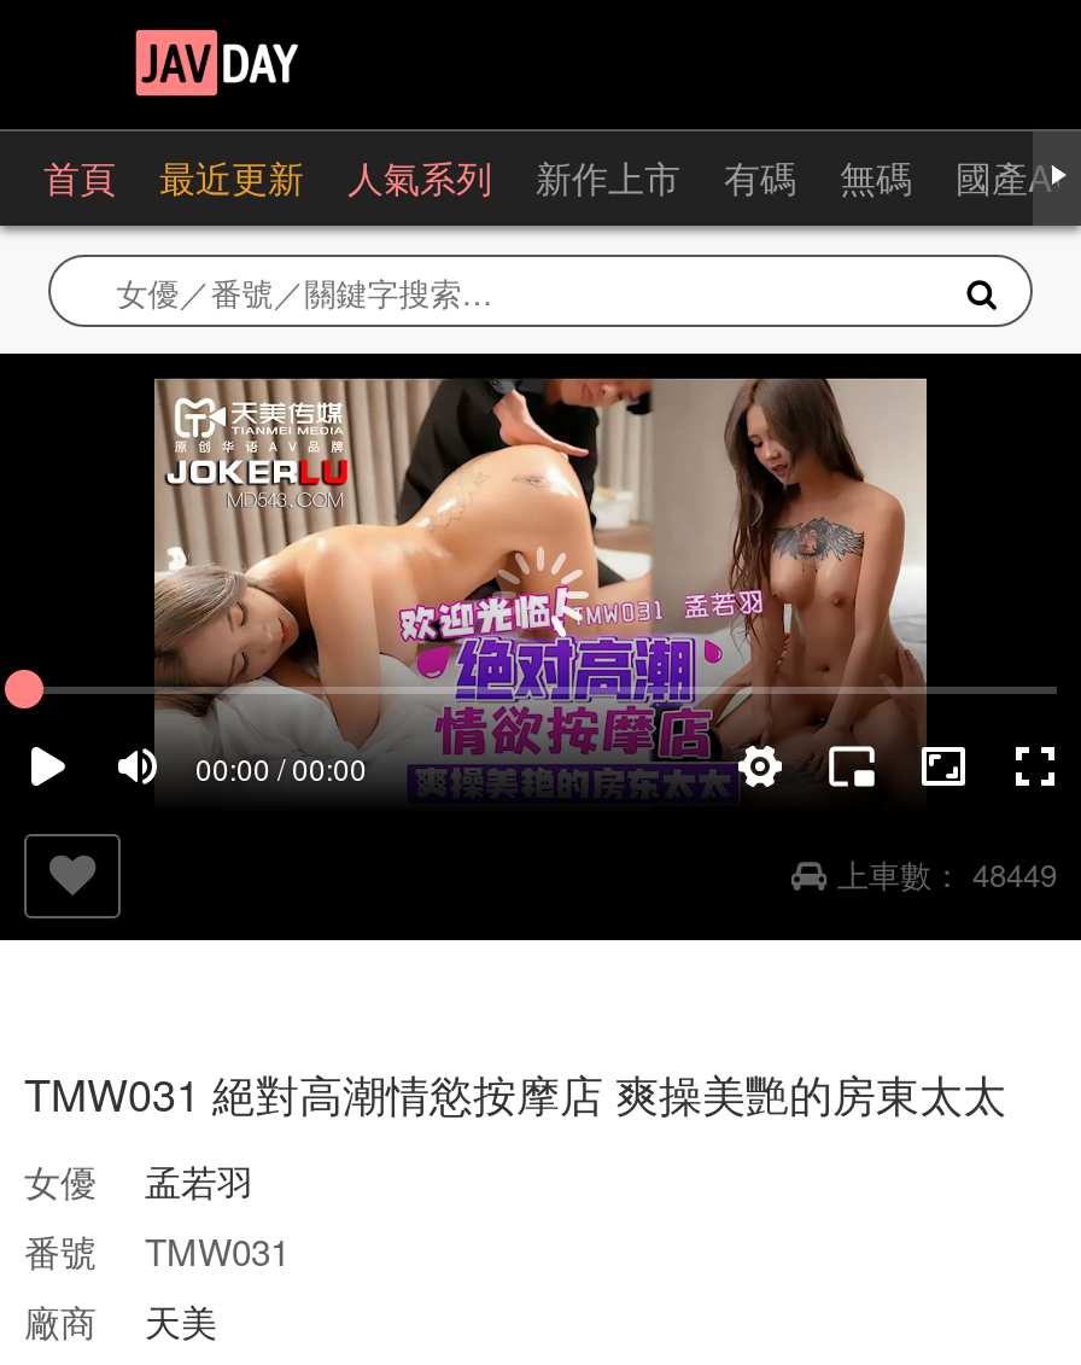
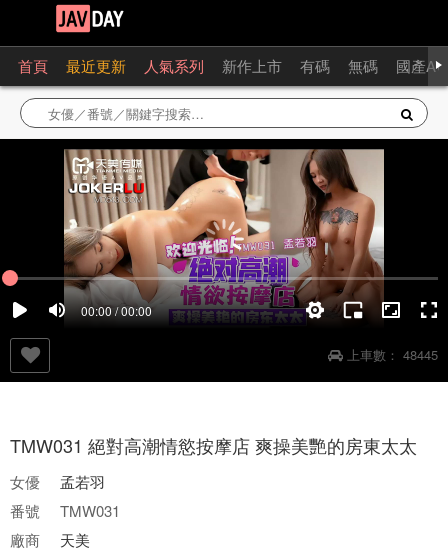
[837,851,1057,897] 上車數： 48449 -> [347,345,438,364] 上車數： 48445

